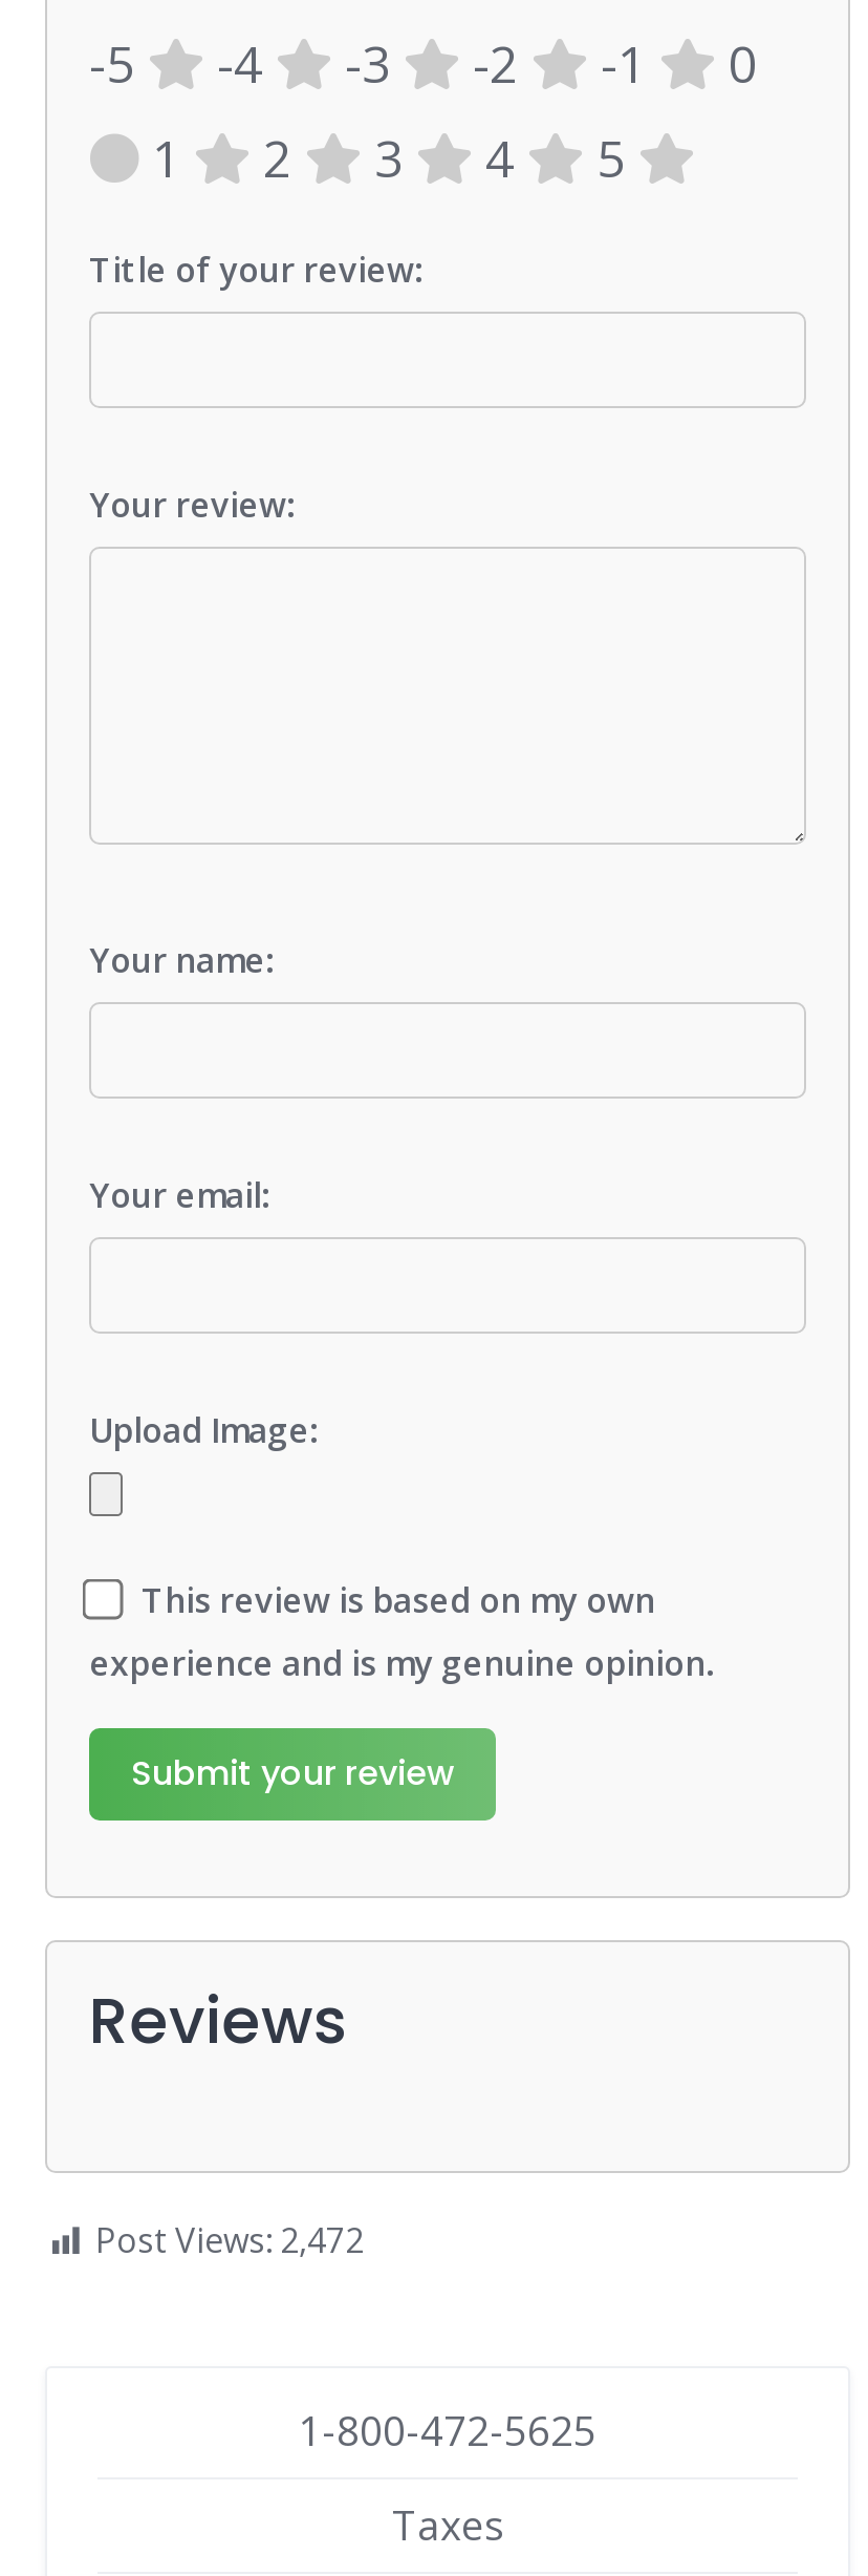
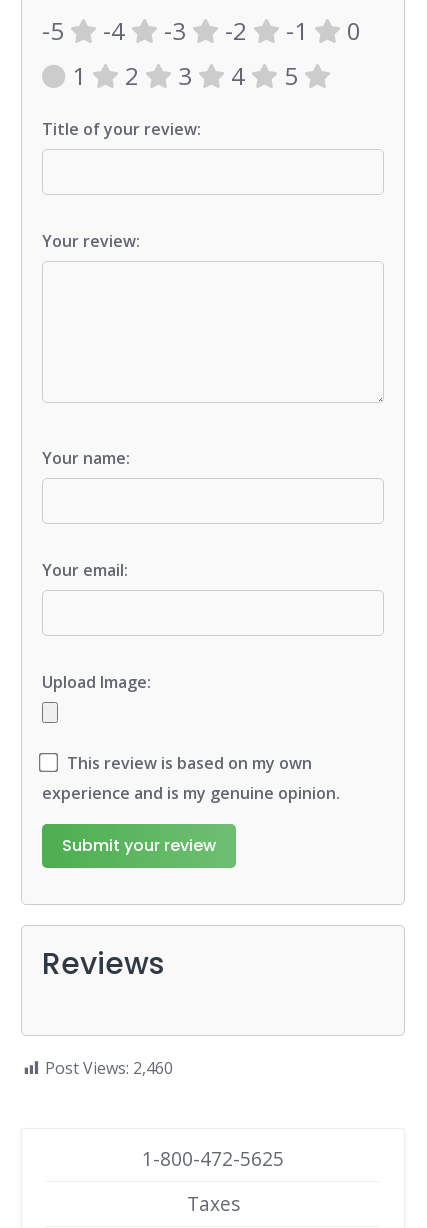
[95,2217,364,2263] Post Views: 2,472 -> [45,1057,173,1079] Post Views: 2,460

